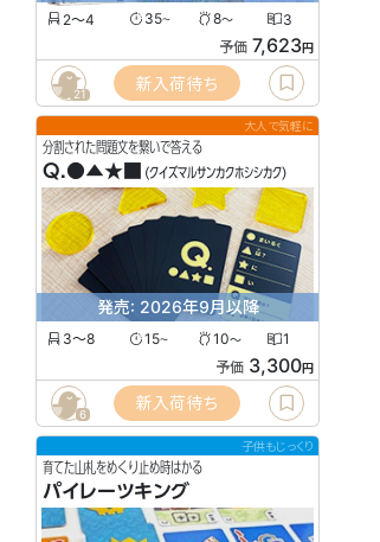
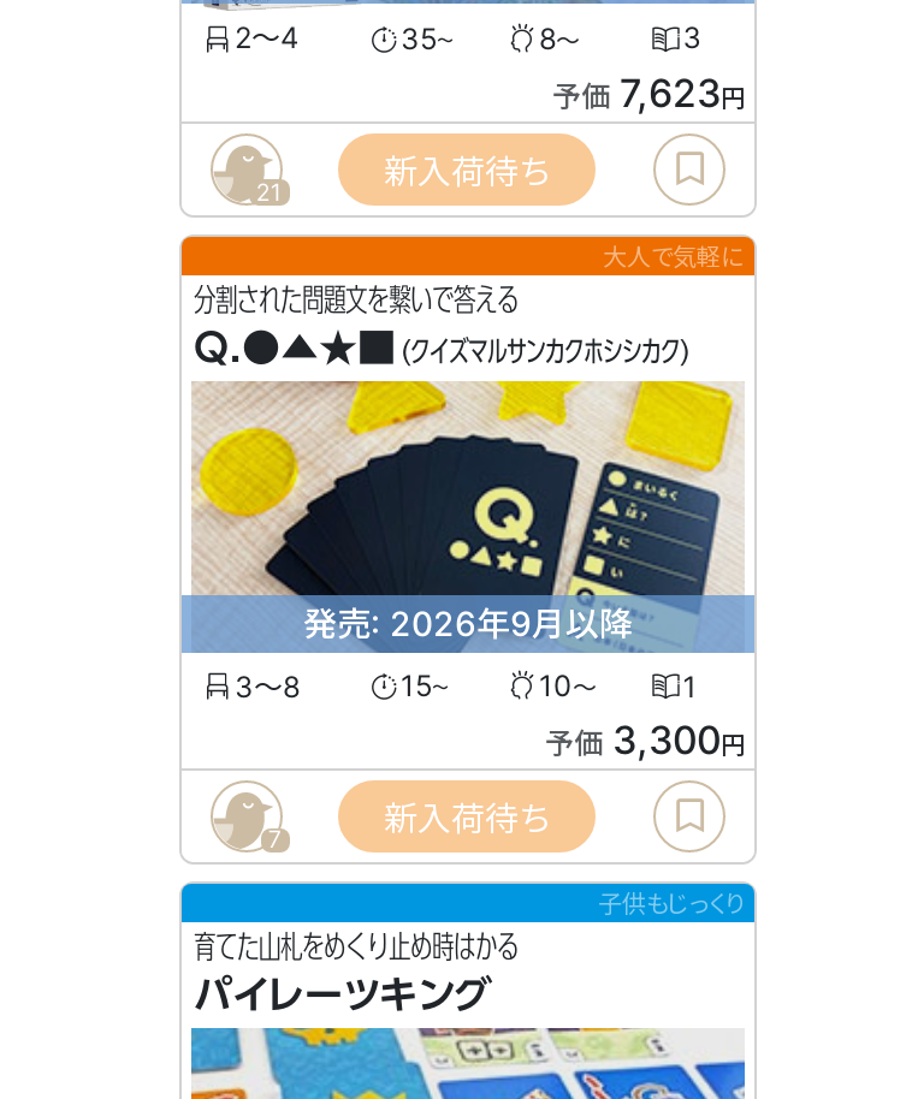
[79,408,86,421] 6 -> [268,827,282,853] 7

